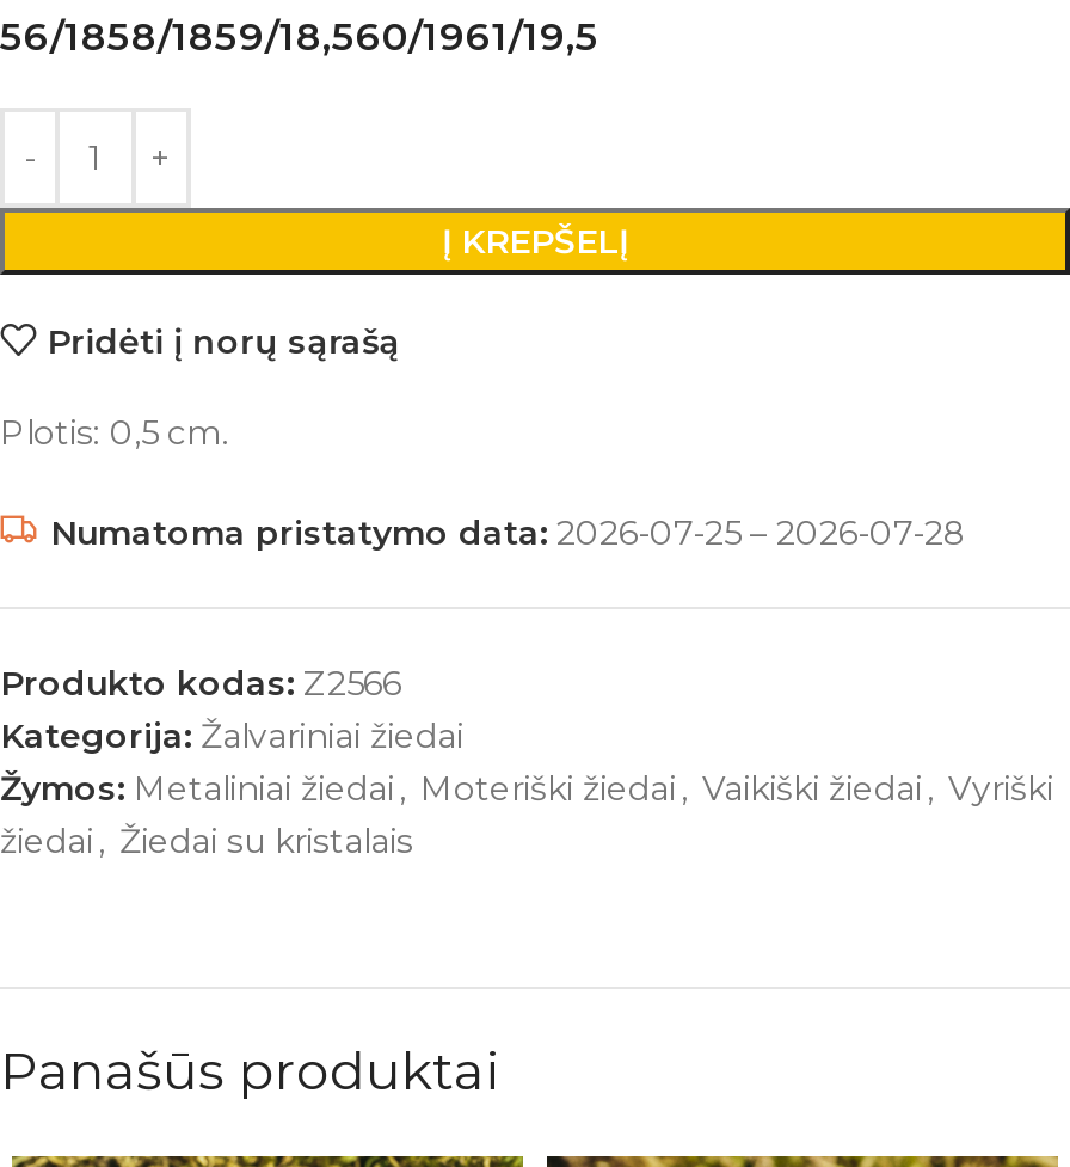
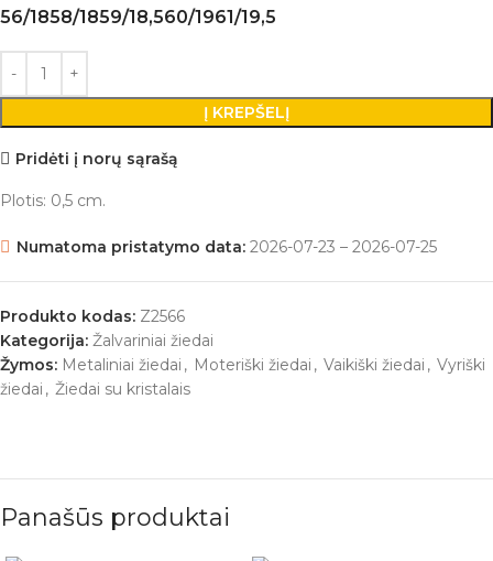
[50,512,967,555] Numatoma pristatymo data: 2026-07-25 – 2026-07-28 -> [17,237,437,257] Numatoma pristatymo data: 2026-07-23 – 2026-07-25

